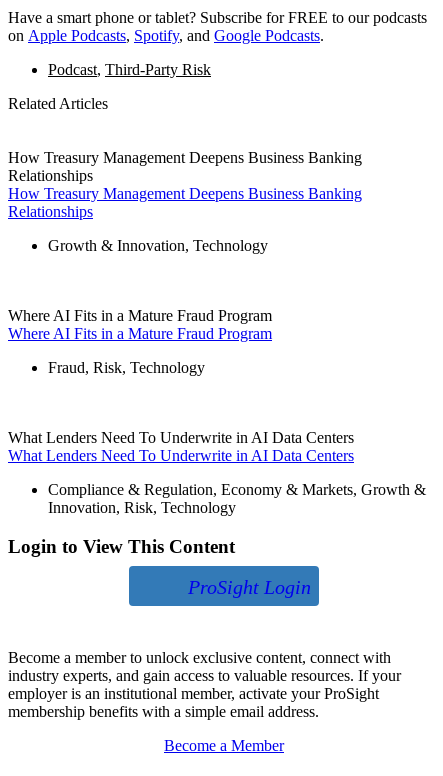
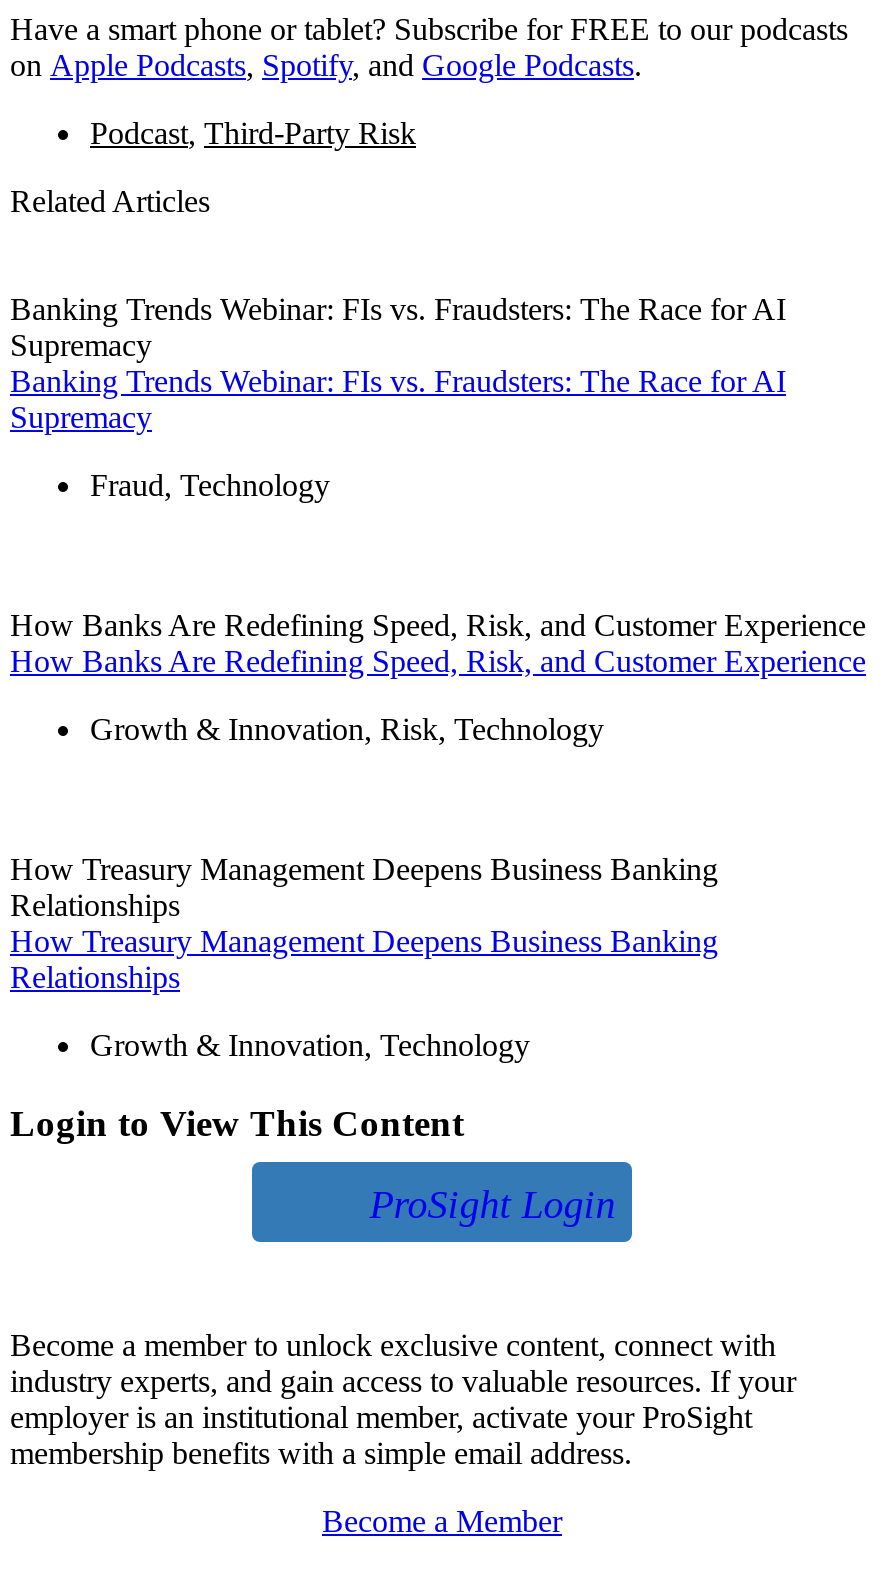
none -> [10,292,786,502] Banking Trends Webinar: FIs vs. Fraudsters: The Race for AI | Supremacy | Banking Trends Webinar: FIs vs. Fraudsters: The Race for AI | Supremacy | Fraud, Technology
none -> [10,608,866,746] How Banks Are Redefining Speed, Risk, and Customer Experience | How Banks Are Redefining Speed, Risk, and Customer Experience | Growth & Innovation, Risk, Technology
moved [8,149,362,254] -> [10,852,718,1062]: How Treasury Management Deepens Business Banking | Relationships | How Treasury Management Deepens Business Banking | Relationships | Growth & Innovation, Technology
[8,307,272,376] Where AI Fits in a Mature Fraud Program | Where AI Fits in a Mature Fraud Program | Fraud, Risk, Technology -> none
[8,429,426,516] What Lenders Need To Underwrite in AI Data Centers | What Lenders Need To Underwrite in AI Data Centers | Compliance & Regulation, Economy & Markets, Growth & | Innovation, Risk, Technology -> none

